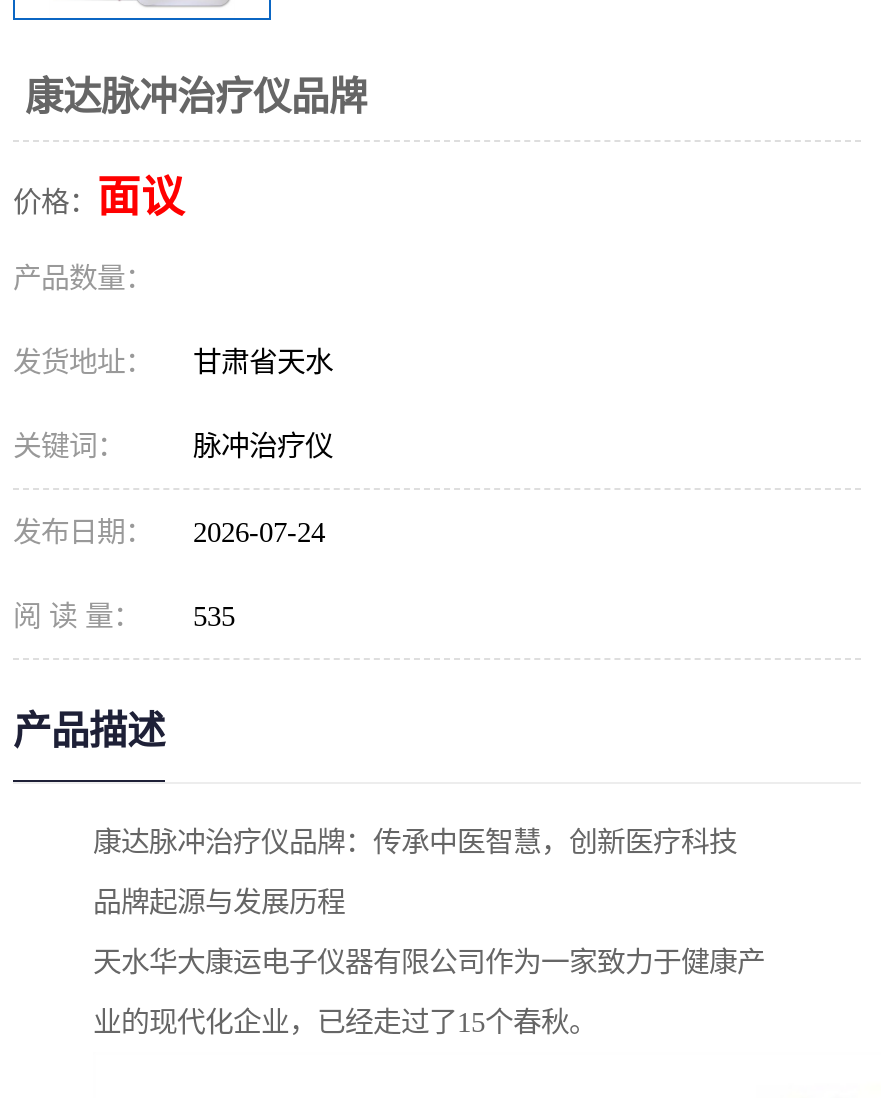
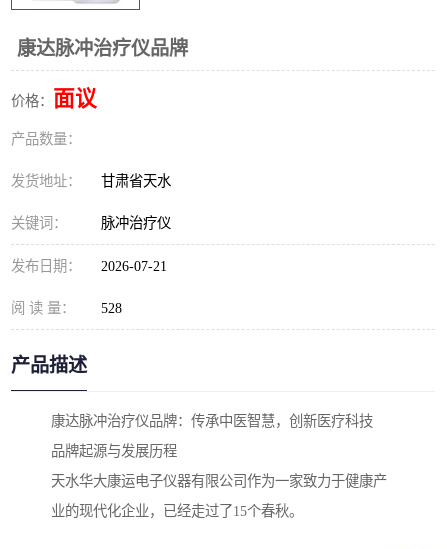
[13,516,325,548] 发布日期： 2026-07-24 -> [11,258,167,274] 发布日期： 2026-07-21
[13,600,235,632] 阅 读 量： 535 -> [11,300,122,316] 阅 读 量： 528

